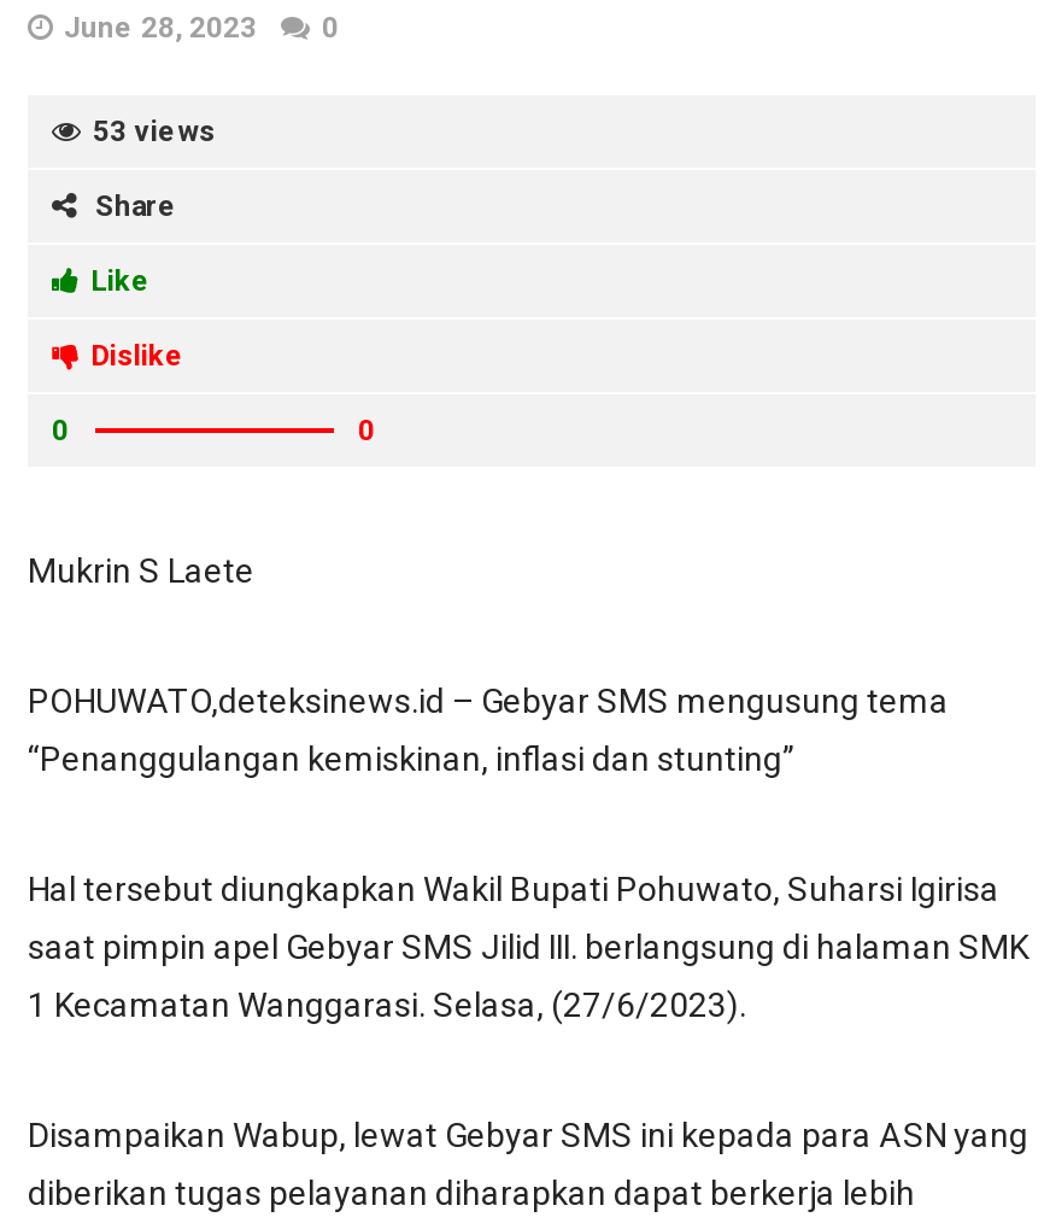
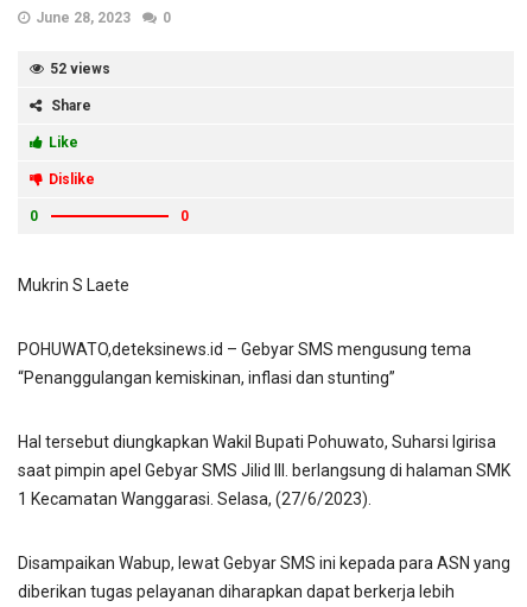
[93,114,216,148] 53 views -> [50,60,110,77] 52 views

